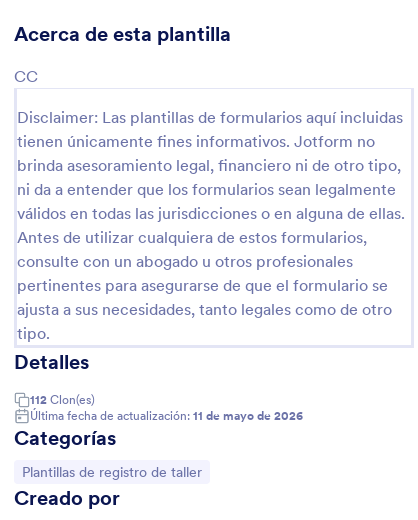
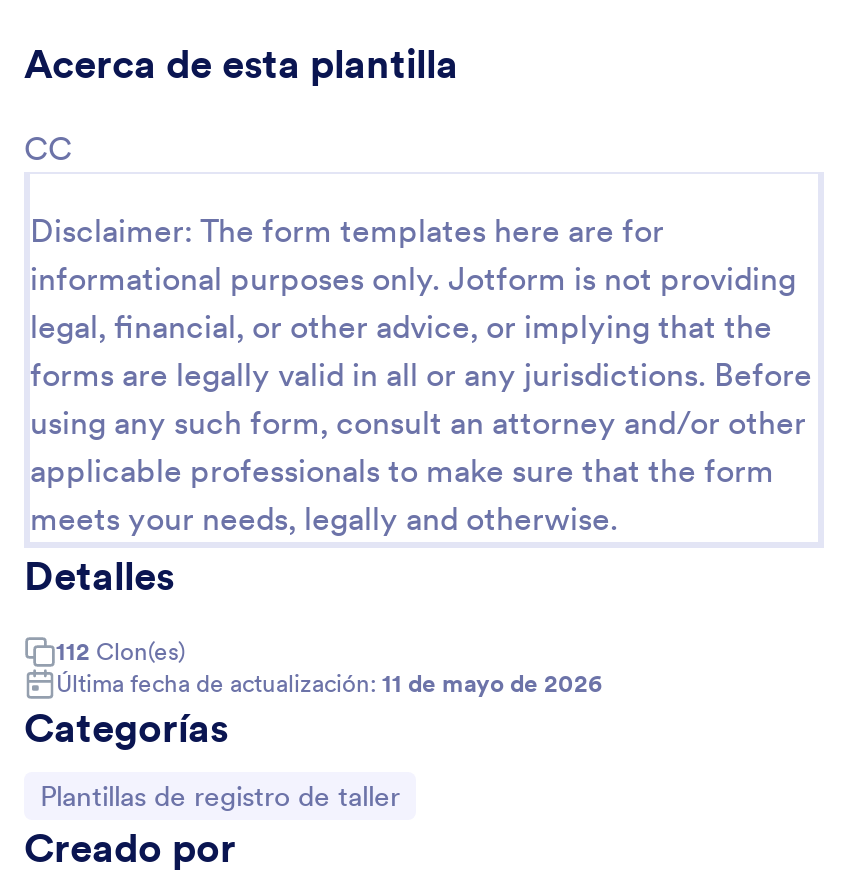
[17,107,405,343] Disclaimer: Las plantillas de formularios aquí incluidas | tienen únicamente fines informativos. Jotform no | brinda asesoramiento legal, financiero ni de otro tipo, | ni da a entender que los formularios sean legalmente | válidos en todas las jurisdicciones o en alguna de ellas. | Antes de utilizar cualquiera de estos formularios, | consulte con un abogado u otros profesionales | pertinentes para asegurarse de que el formulario se | ajusta a sus necesidades, tanto legales como de otro | tipo. -> [30,210,812,538] Disclaimer: The form templates here are for | informational purposes only. Jotform is not providing | legal, financial, or other advice, or implying that the | forms are legally valid in all or any jurisdictions. Before | using any such form, consult an attorney and/or other | applicable professionals to make sure that the form | meets your needs, legally and otherwise.

